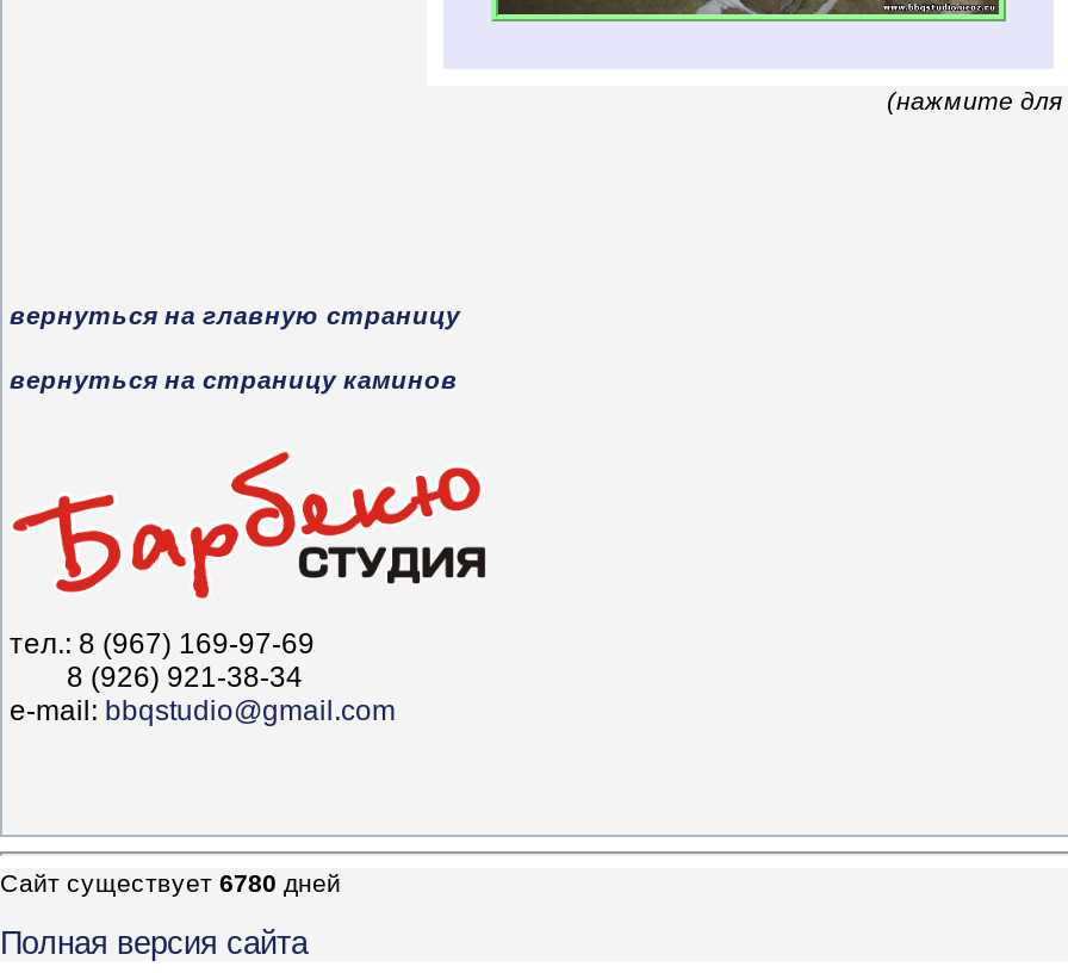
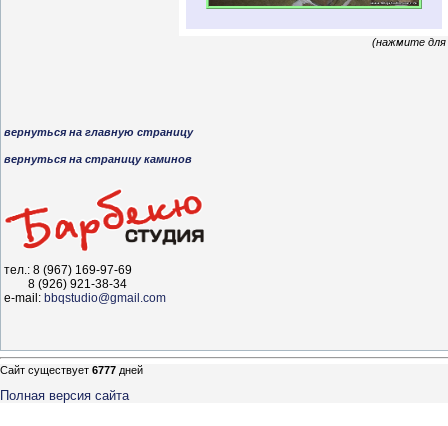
[0,868,341,896] Сайт существует 6780 дней -> [0,364,143,376] Сайт существует 6777 дней

